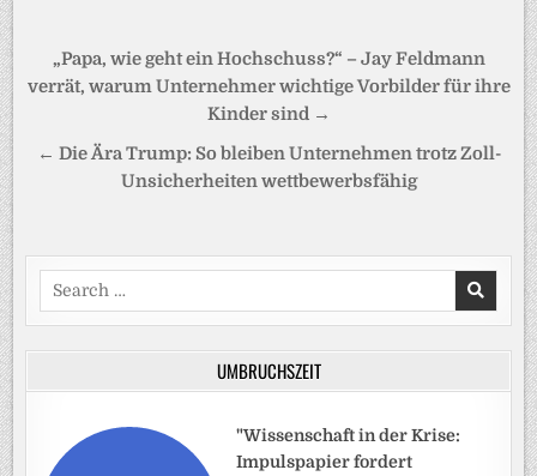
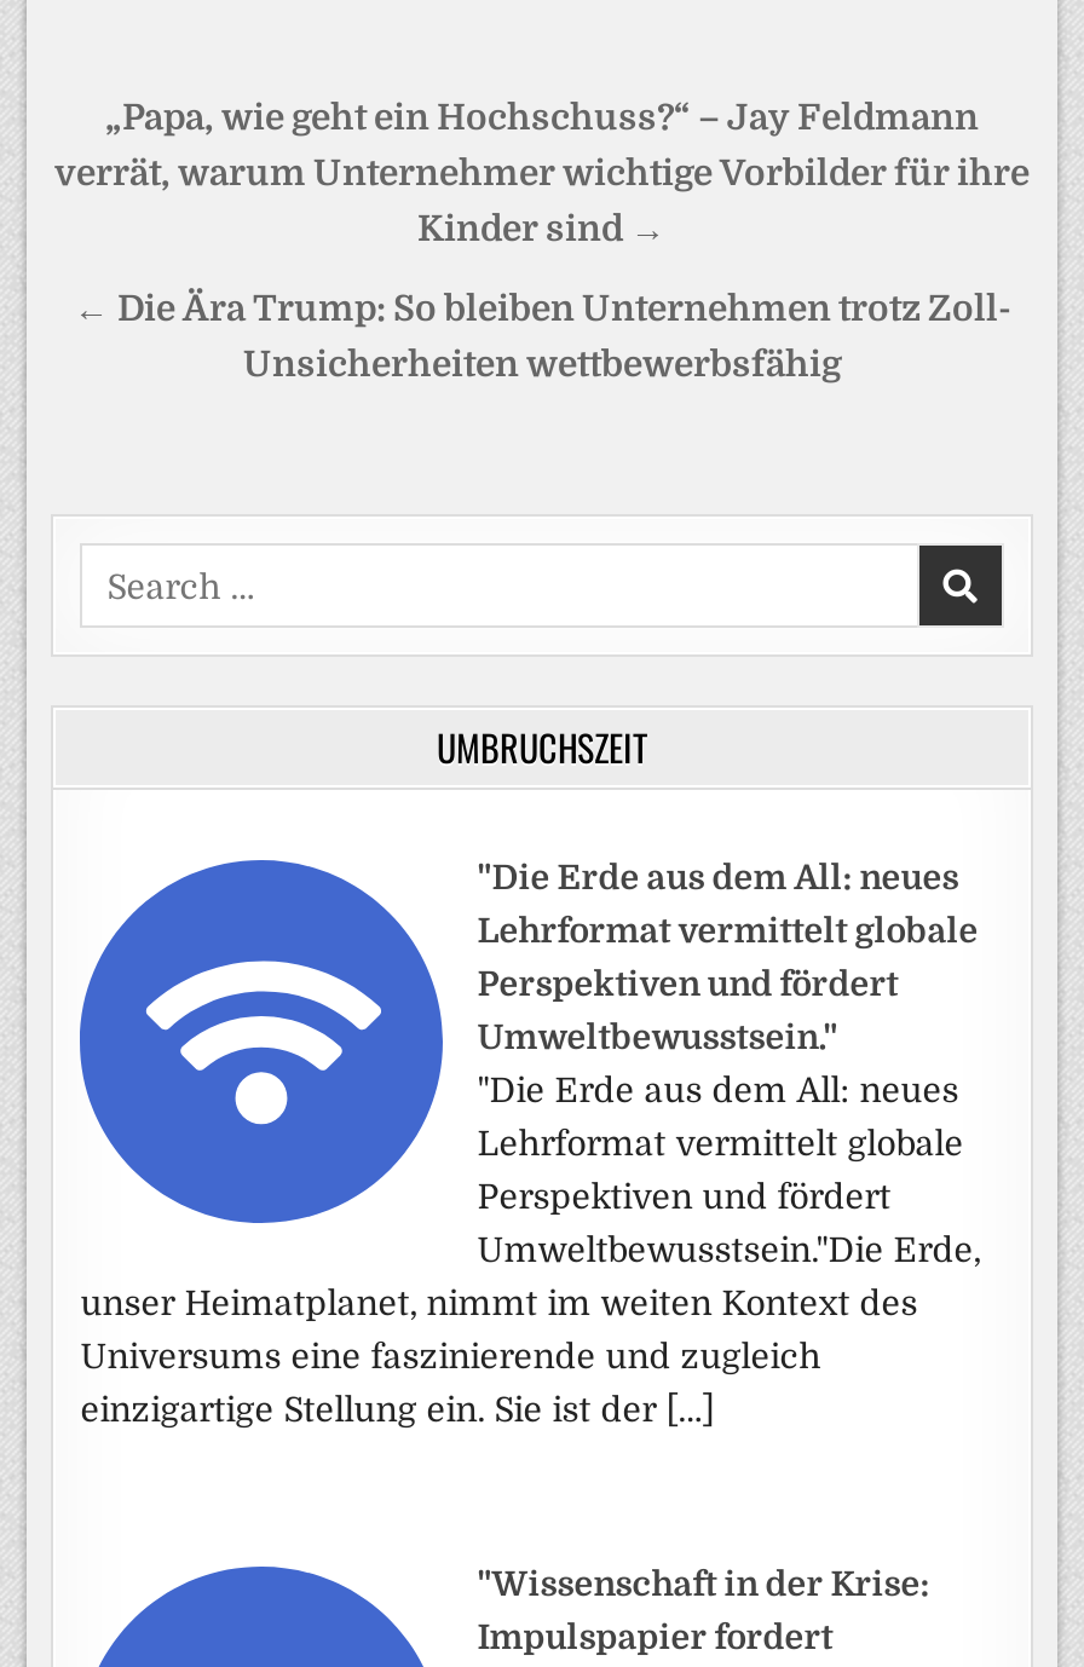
none -> [77,858,980,1429] [image] | "Die Erde aus dem All: neues | Lehrformat vermittelt globale | Perspektiven und fördert | Umweltbewusstsein." | "Die Erde aus dem All: neues | Lehrformat vermittelt globale | Perspektiven und fördert | Umweltbewusstsein."Die Erde, | unser Heimatplanet, nimmt im weiten Kontext des | Universums eine faszinierende und zugleich | einzigartige Stellung ein. Sie ist der […]

